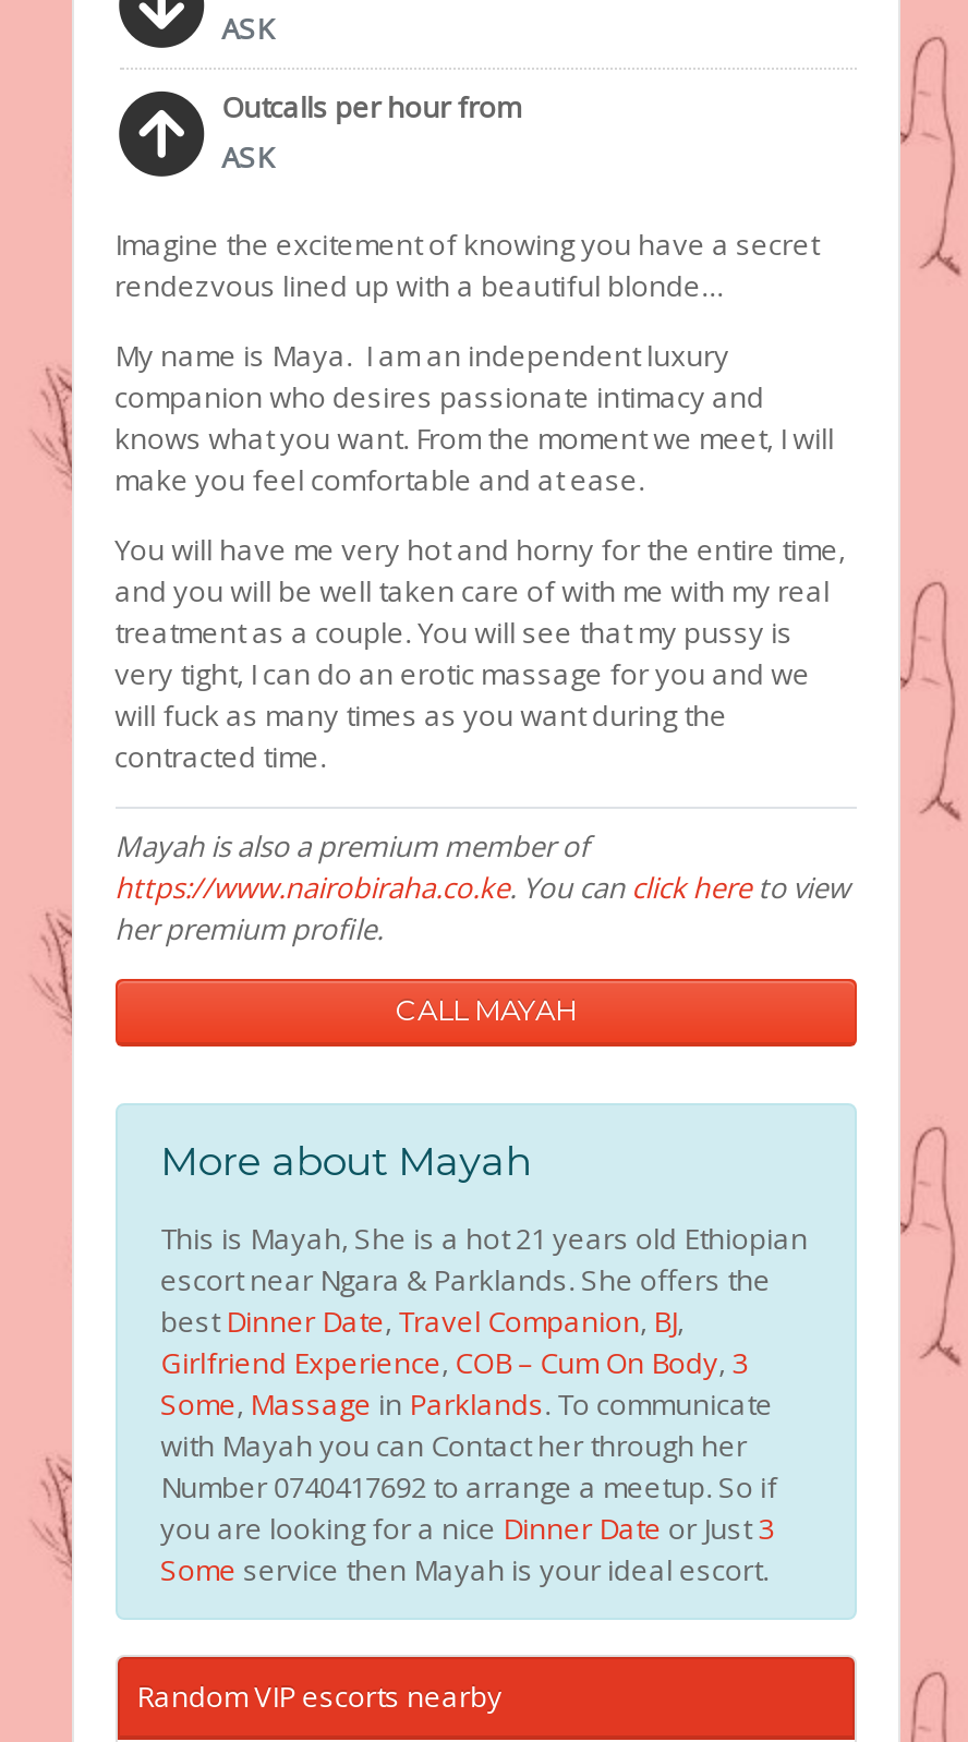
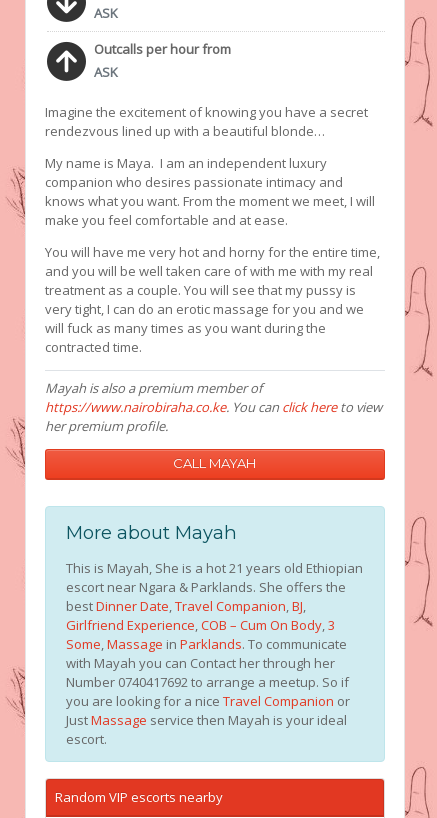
[160,1508,773,1589] you are looking for a nice Dinner Date or Just 3 | Some service then Mayah is your ideal escort. -> [66,692,350,748] you are looking for a nice Travel Companion or | Just Massage service then Mayah is your ideal | escort.

